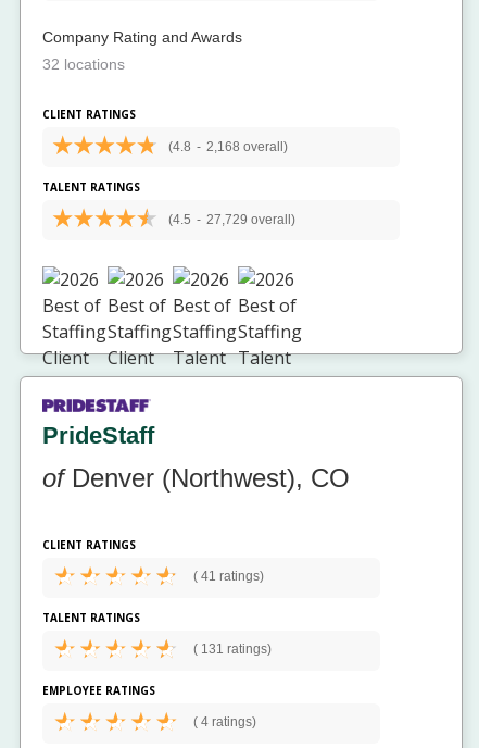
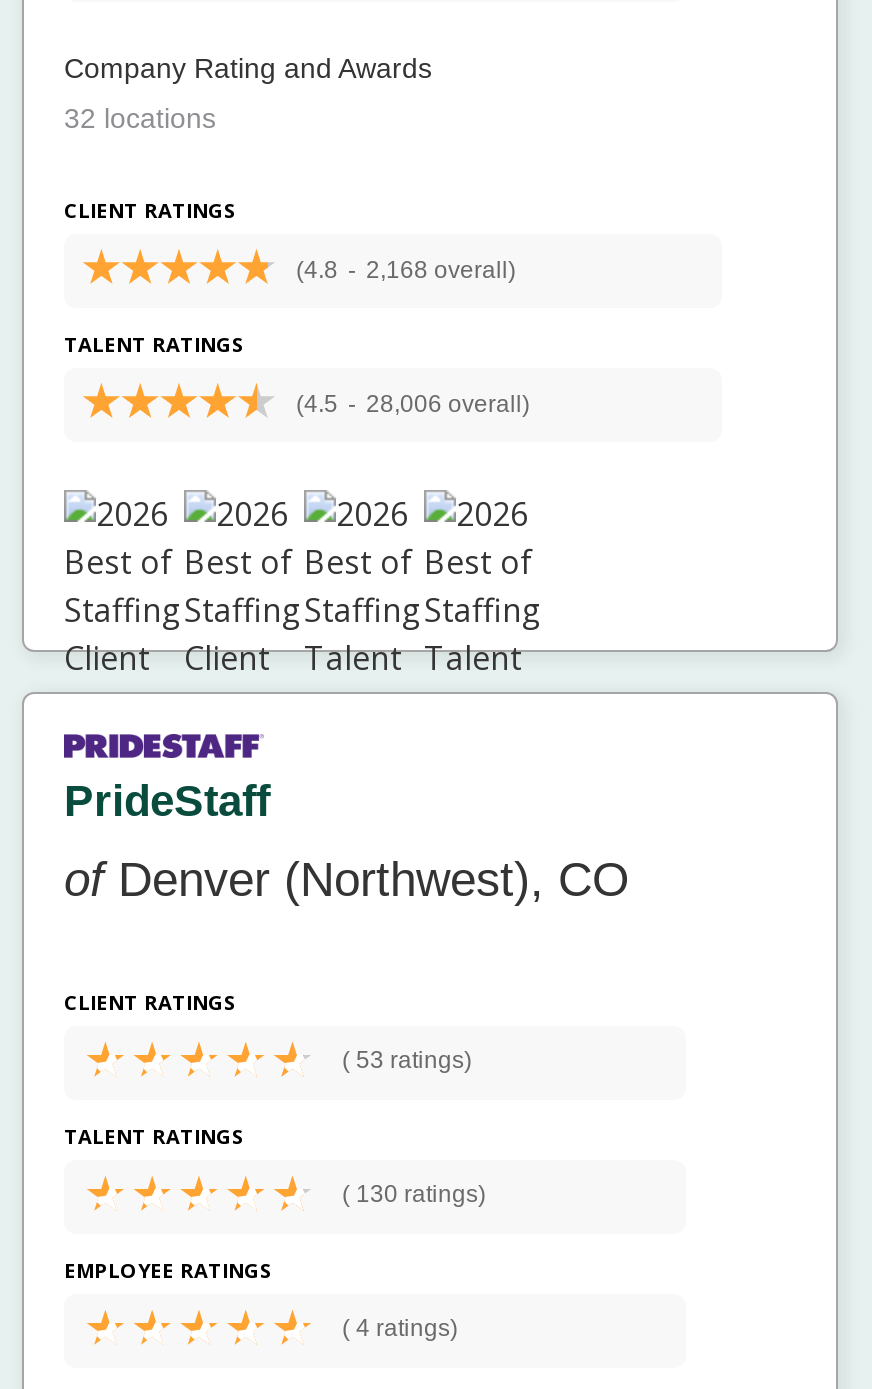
[168,212,295,227] (4.5 - 27,729 overall) -> [296,389,530,417] (4.5 - 28,006 overall)
[193,569,264,584] (41 ratings) -> [342,1046,472,1074] (53 ratings)
[193,641,272,657] (131 ratings) -> [342,1180,486,1208] (130 ratings)

